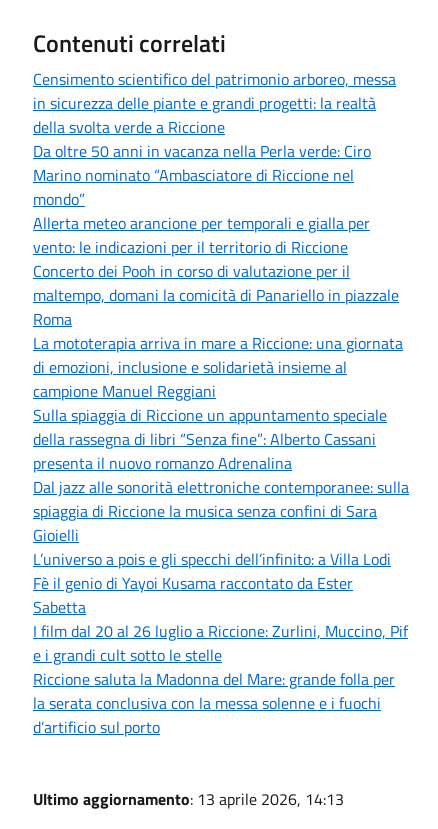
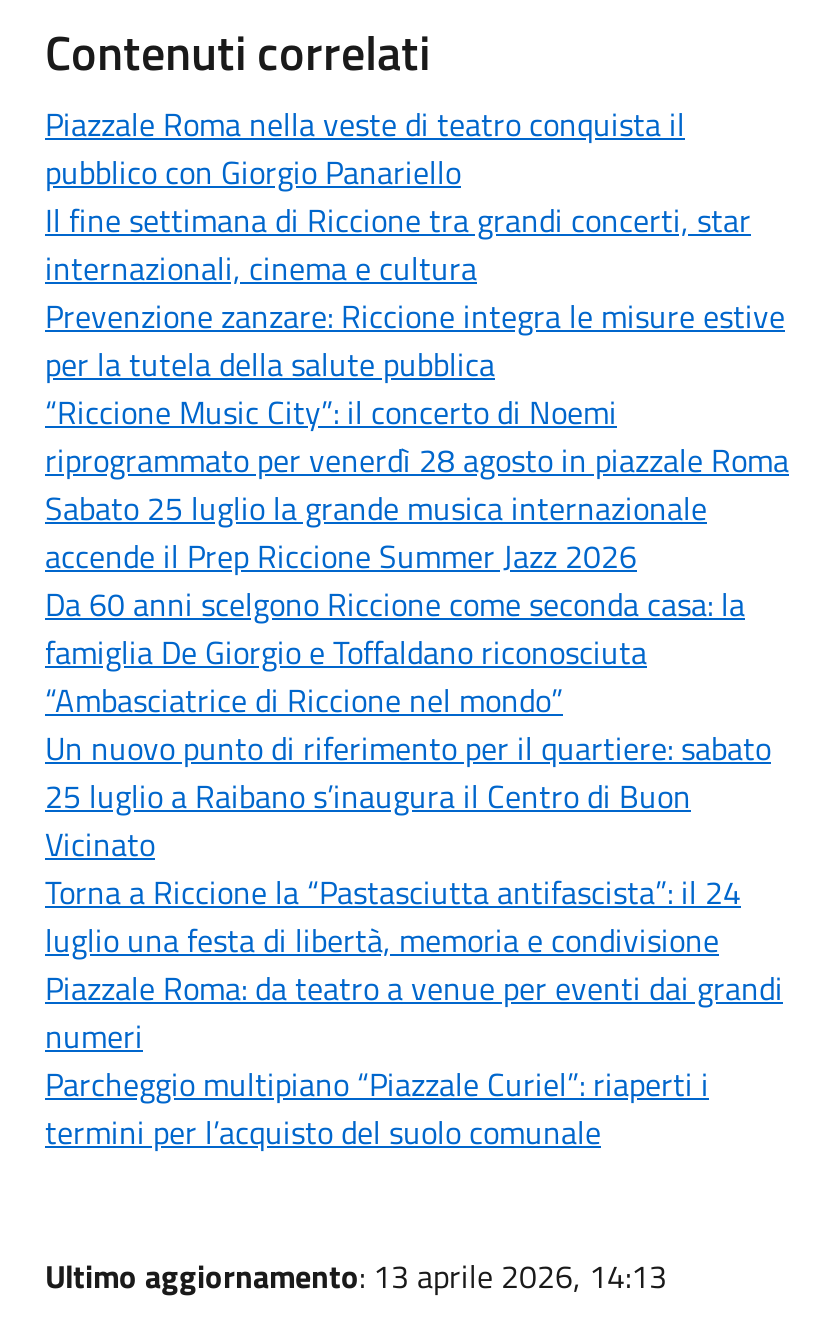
[33,67,409,739] Censimento scientifico del patrimonio arboreo, messa | in sicurezza delle piante e grandi progetti: la realtà | della svolta verde a Riccione | Da oltre 50 anni in vacanza nella Perla verde: Ciro | Marino nominato “Ambasciatore di Riccione nel | mondo” | Allerta meteo arancione per temporali e gialla per | vento: le indicazioni per il territorio di Riccione | Concerto dei Pooh in corso di valutazione per il | maltempo, domani la comicità di Panariello in piazzale | Roma | La mototerapia arriva in mare a Riccione: una giornata | di emozioni, inclusione e solidarietà insieme al | campione Manuel Reggiani | Sulla spiaggia di Riccione un appuntamento speciale | della rassegna di libri “Senza fine”: Alberto Cassani | presenta il nuovo romanzo Adrenalina | Dal jazz alle sonorità elettroniche contemporanee: sulla | spiaggia di Riccione la musica senza confini di Sara | Gioielli | L’universo a pois e gli specchi dell’infinito: a Villa Lodi | Fè il genio di Yayoi Kusama raccontato da Ester | Sabetta | I film dal 20 al 26 luglio a Riccione: Zurlini, Muccino, Pif | e i grandi cult sotto le stelle | Riccione saluta la Madonna del Mare: grande folla per | la serata conclusiva con la messa solenne e i fuochi | d’artificio sul porto -> [45,99,789,1155] Piazzale Roma nella veste di teatro conquista il | pubblico con Giorgio Panariello | Il fine settimana di Riccione tra grandi concerti, star | internazionali, cinema e cultura | Prevenzione zanzare: Riccione integra le misure estive | per la tutela della salute pubblica | “Riccione Music City”: il concerto di Noemi | riprogrammato per venerdì 28 agosto in piazzale Roma | Sabato 25 luglio la grande musica internazionale | accende il Prep Riccione Summer Jazz 2026 | Da 60 anni scelgono Riccione come seconda casa: la | famiglia De Giorgio e Toffaldano riconosciuta | “Ambasciatrice di Riccione nel mondo” | Un nuovo punto di riferimento per il quartiere: sabato | 25 luglio a Raibano s’inaugura il Centro di Buon | Vicinato | Torna a Riccione la “Pastasciutta antifascista”: il 24 | luglio una festa di libertà, memoria e condivisione | Piazzale Roma: da teatro a venue per eventi dai grandi | numeri | Parcheggio multipiano “Piazzale Curiel”: riaperti i | termini per l’acquisto del suolo comunale

